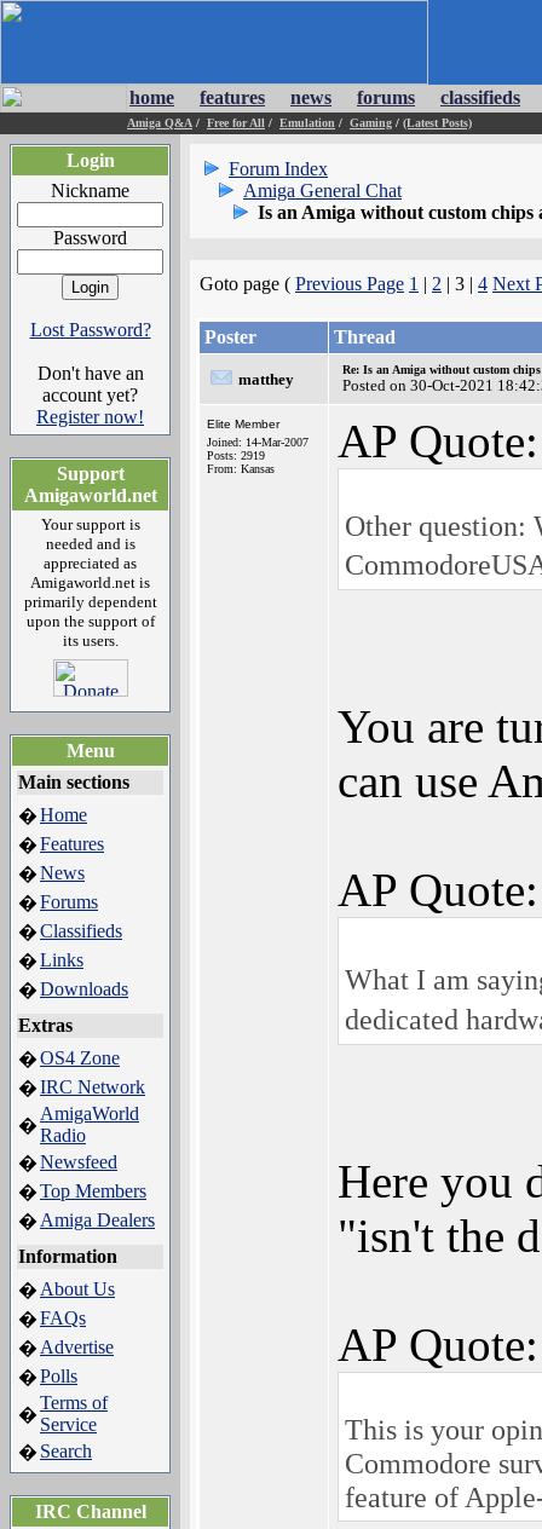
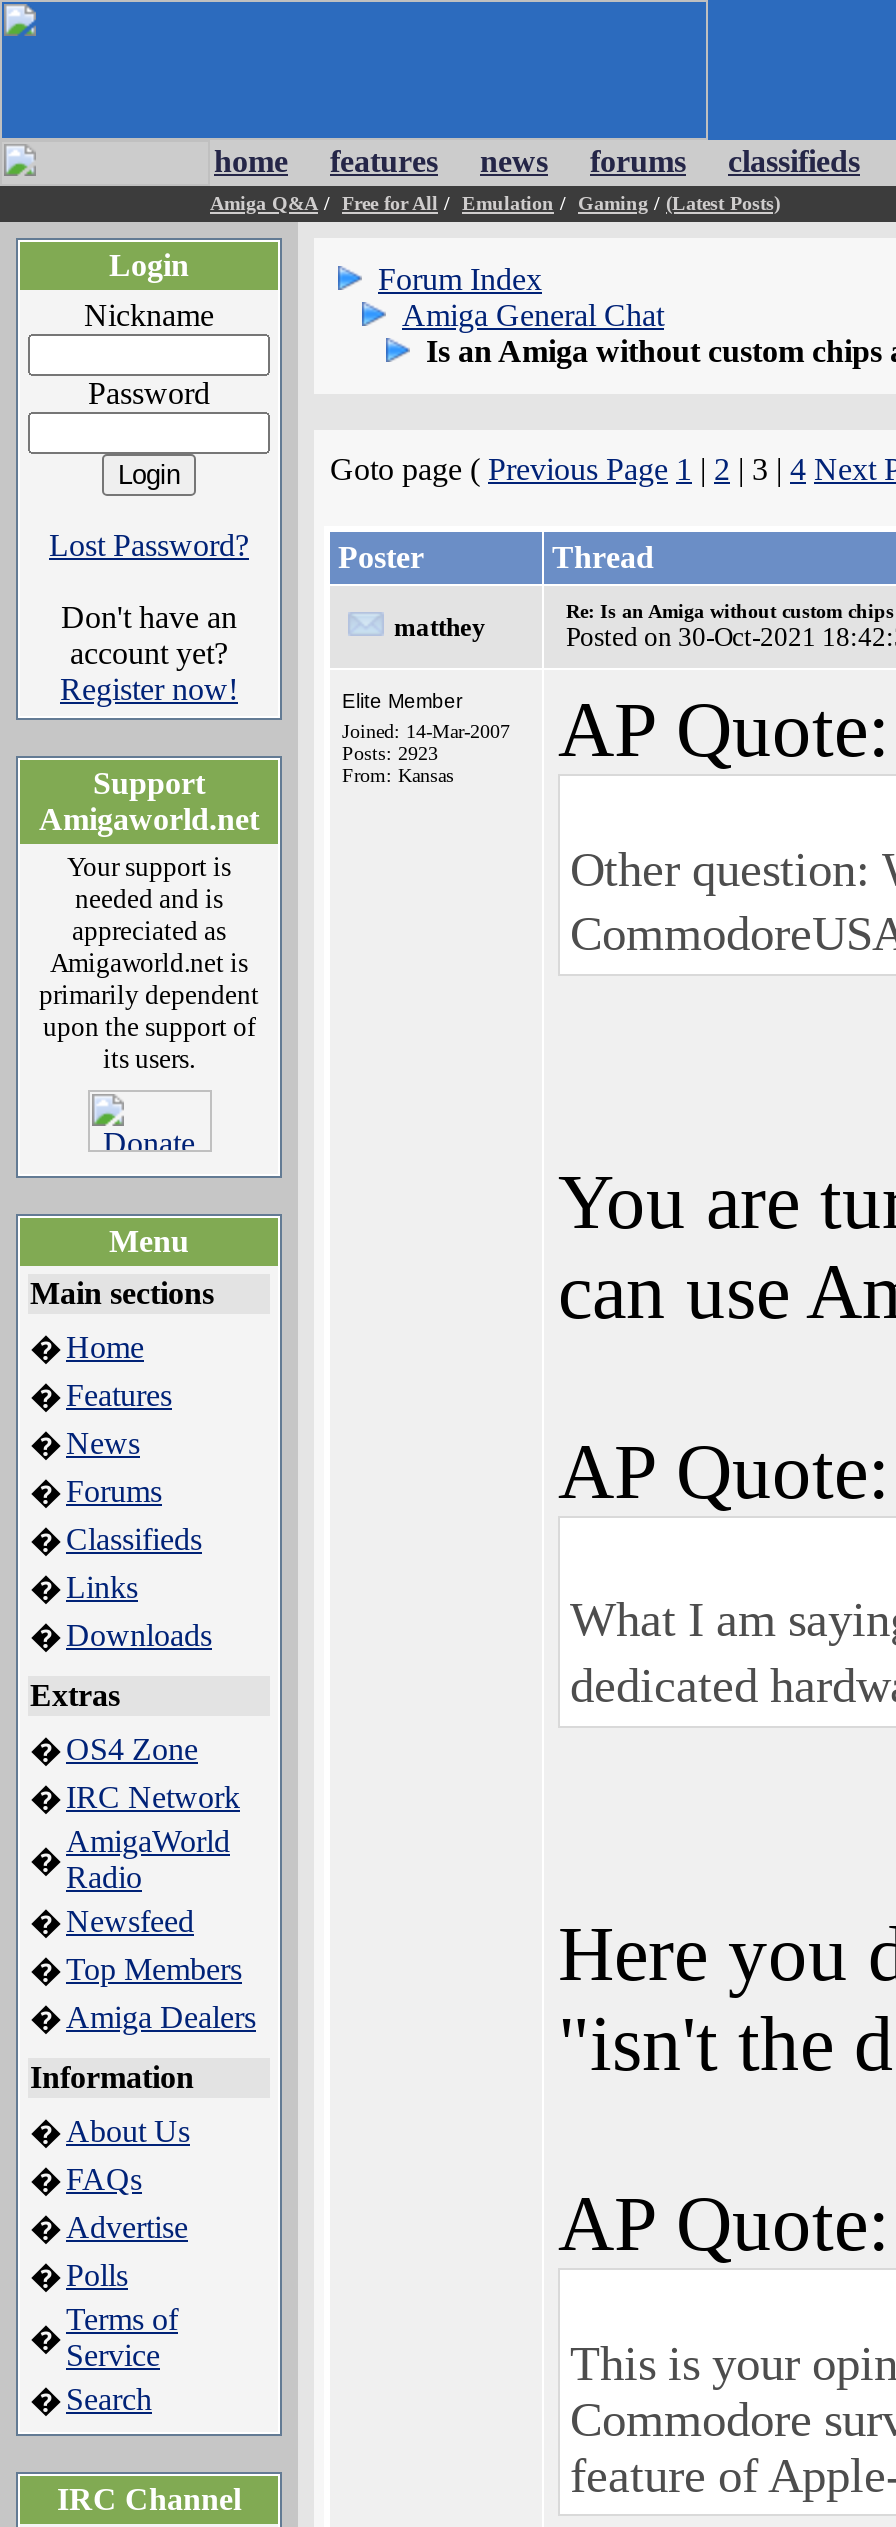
[207,449,265,462] Posts: 2919 -> [342,742,438,764] Posts: 2923

